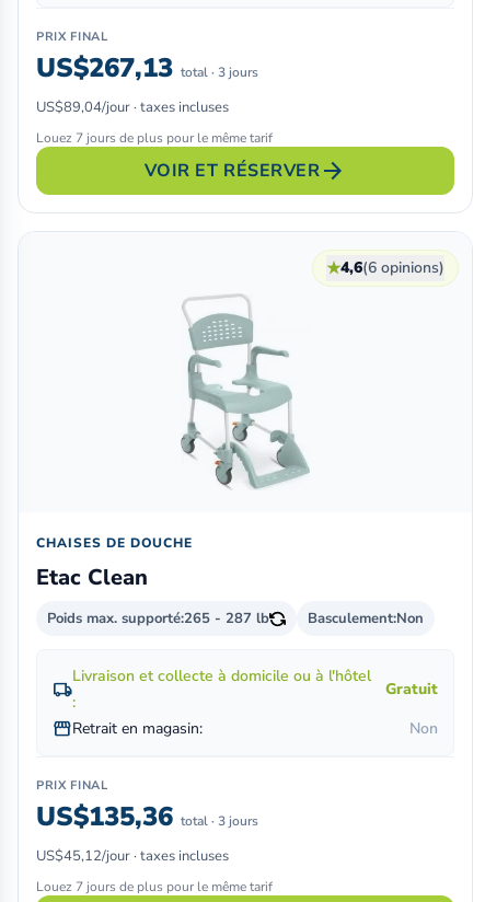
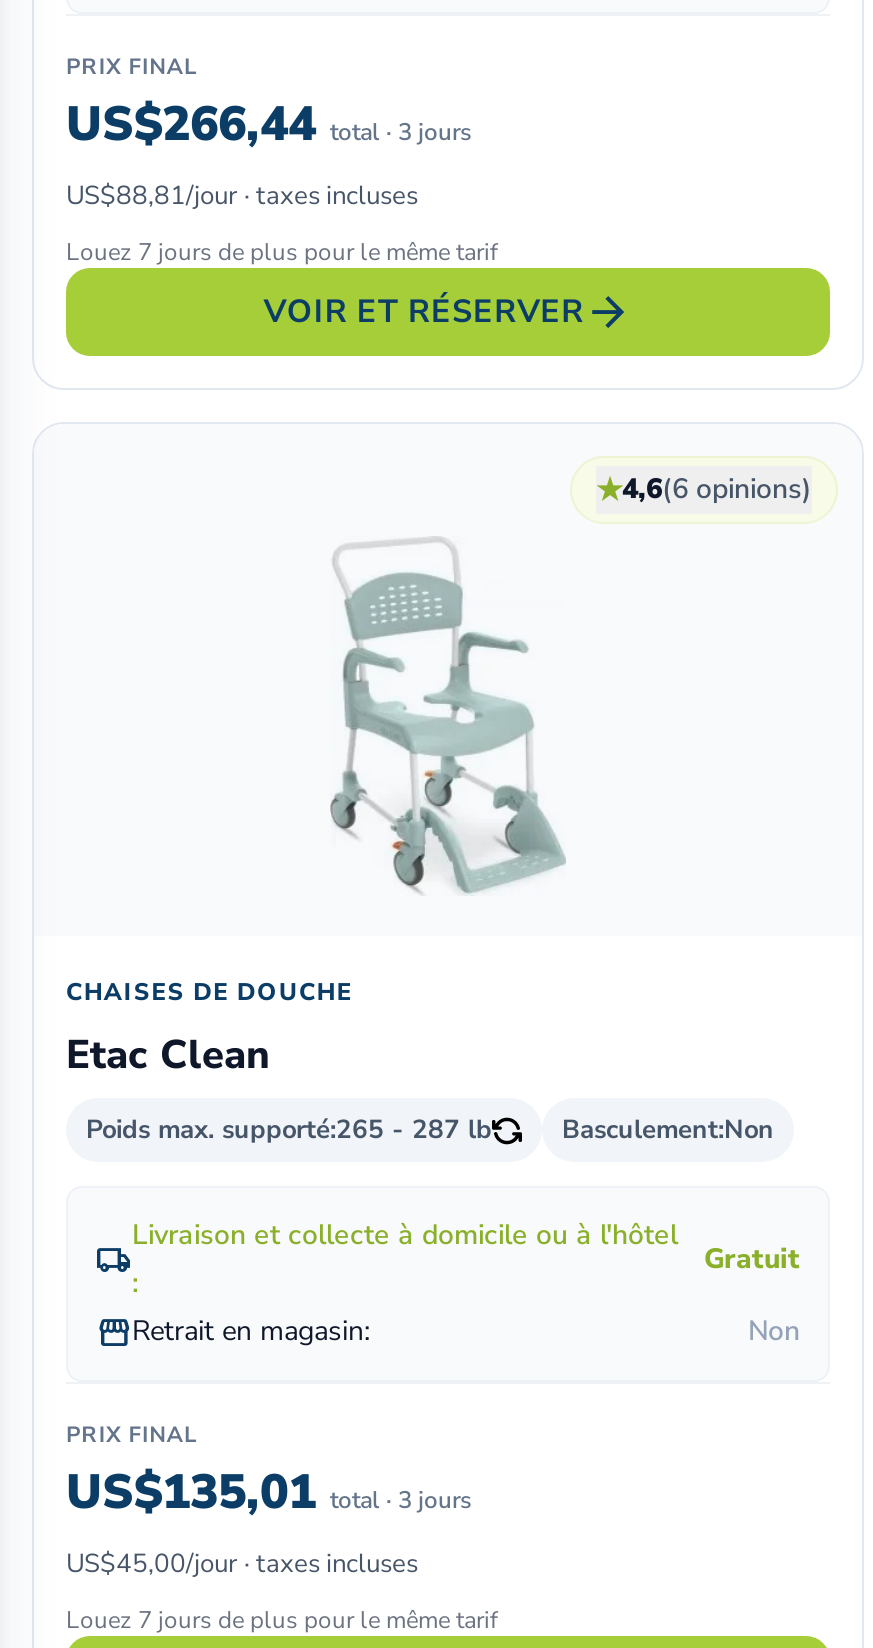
[36,50,258,85] US$267,13 total · 3 jours -> [66,92,472,156] US$266,44 total · 3 jours
[36,97,229,117] US$89,04/jour · taxes incluses -> [66,178,418,214] US$88,81/jour · taxes incluses
[36,799,258,834] US$135,36 total · 3 jours -> [66,1460,472,1524] US$135,01 total · 3 jours
[36,846,229,866] US$45,12/jour · taxes incluses -> [66,1546,418,1582] US$45,00/jour · taxes incluses

